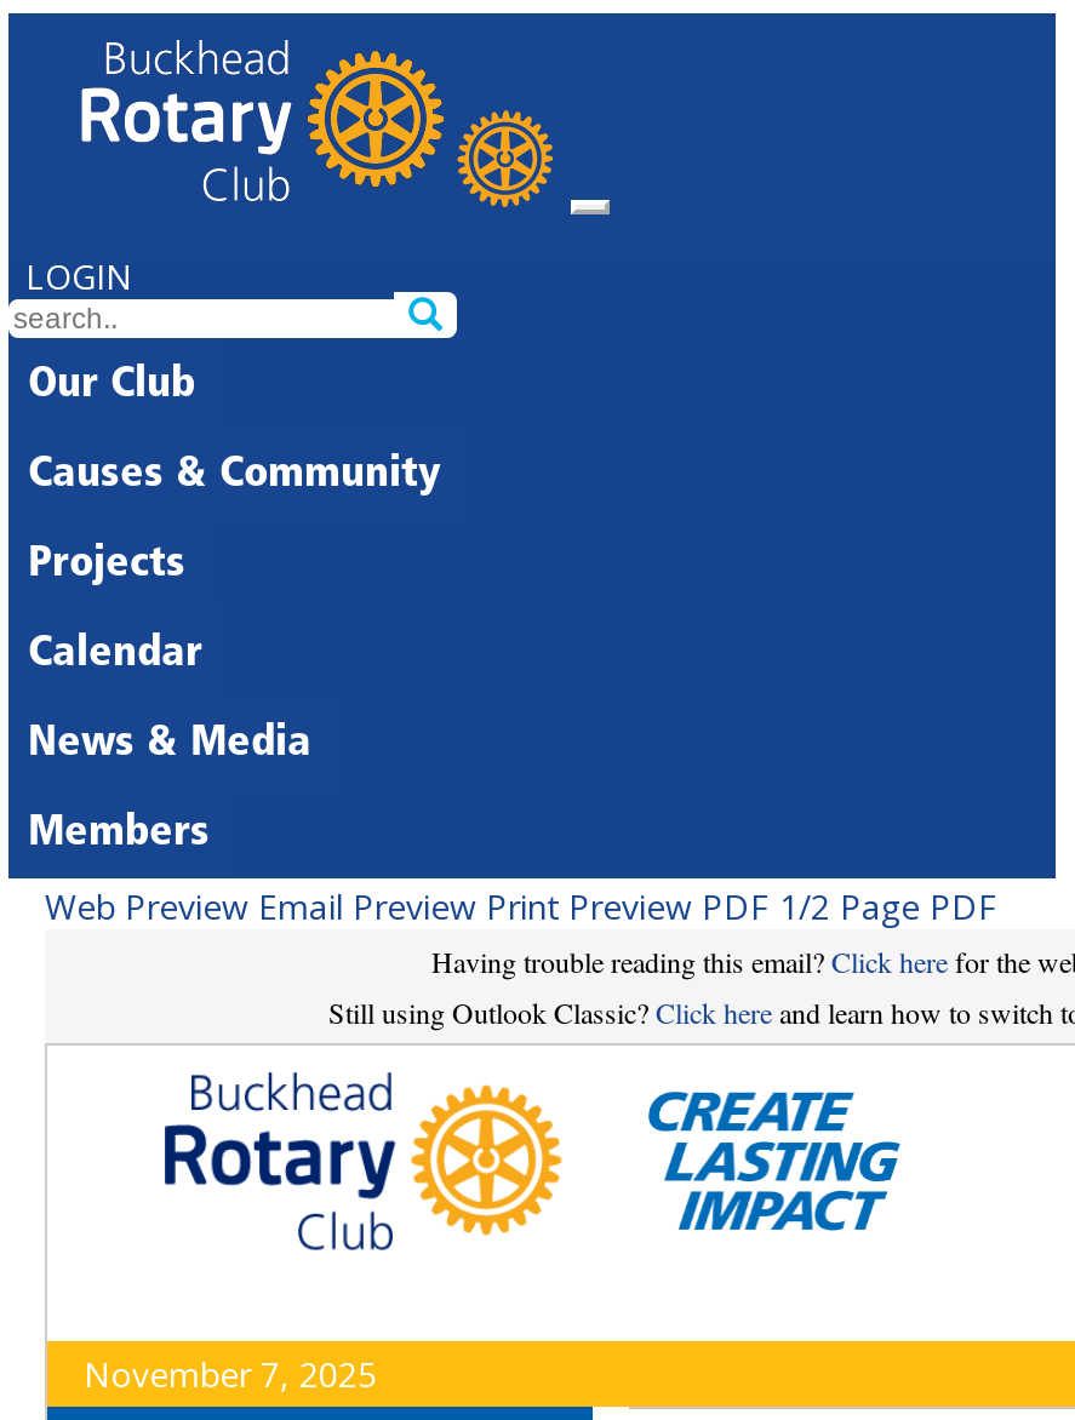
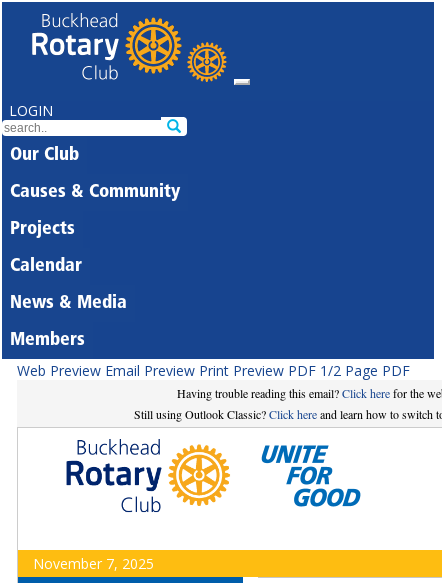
[639,1087,903,1237] [image] -> [261,444,369,508] [image]

